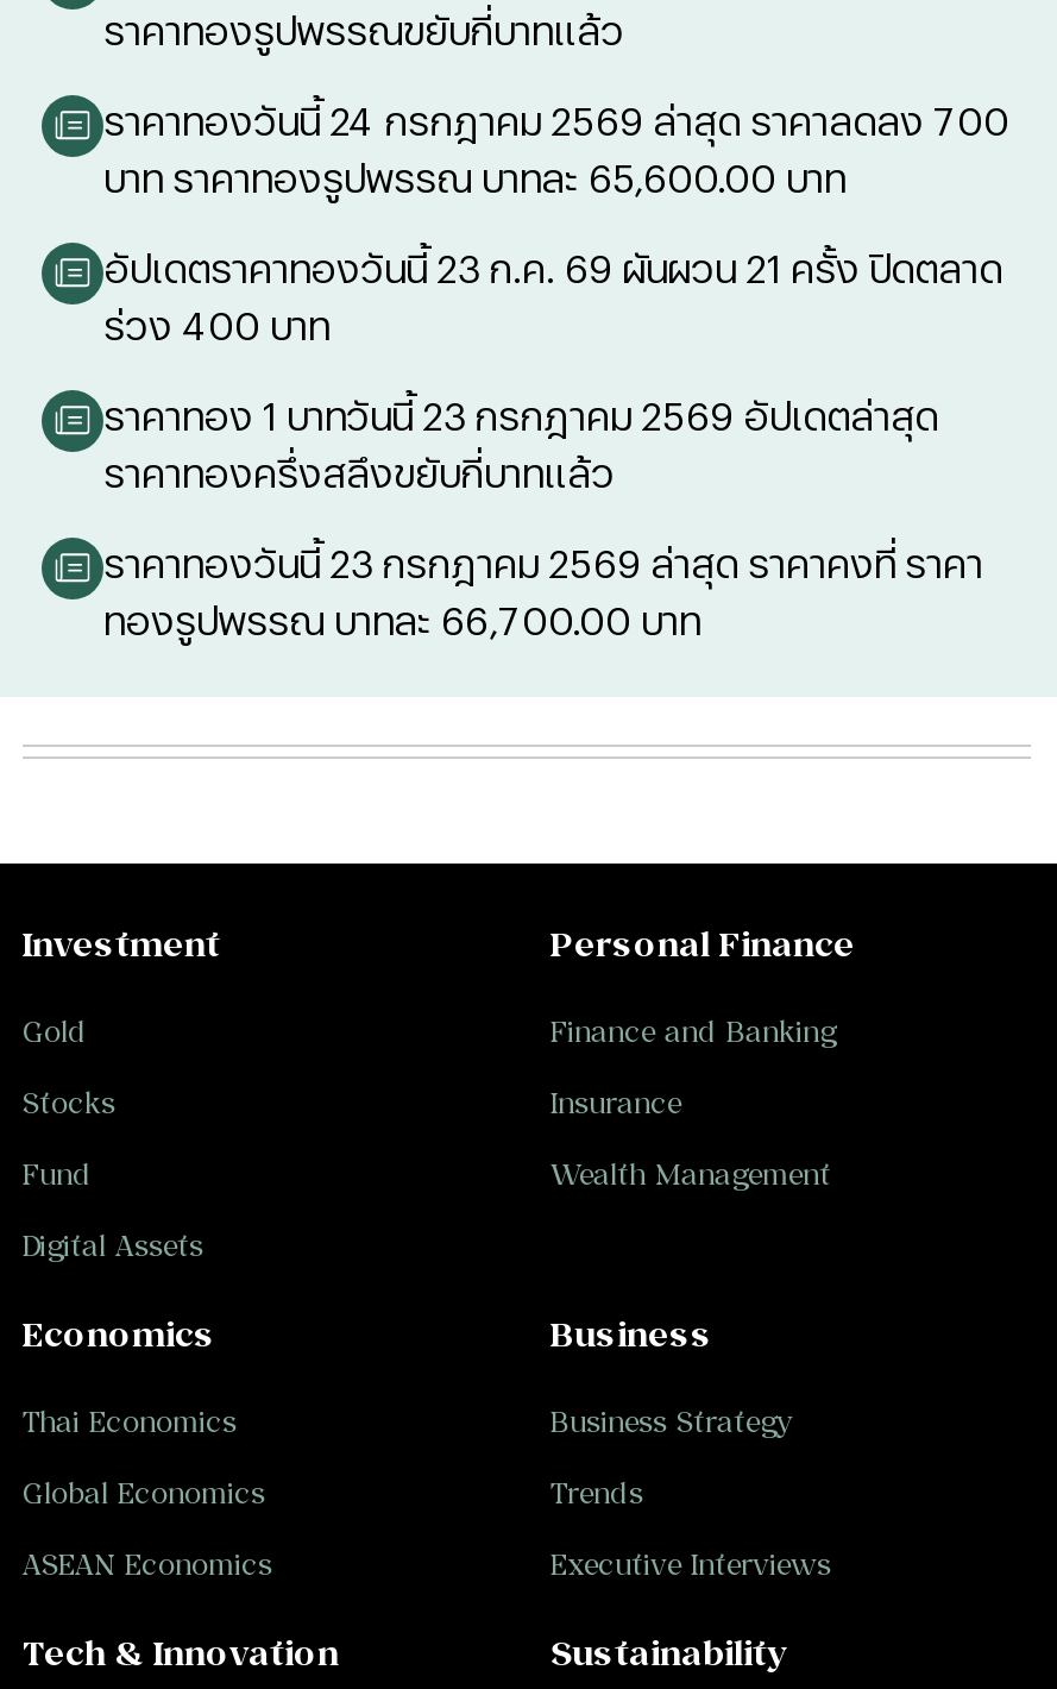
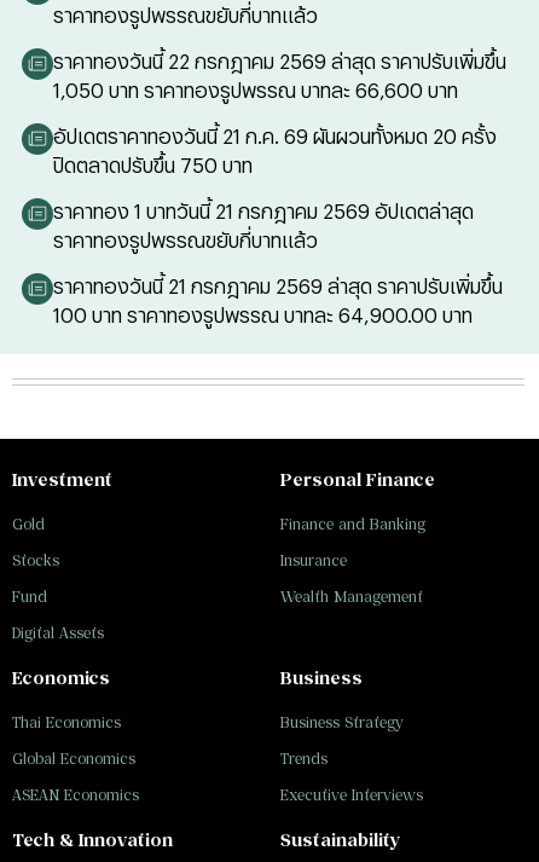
[103,97,1009,199] ราคาทองวันนี้ 24 กรกฎาคม 2569 ล่าสุด ราคาลดลง 700 | บาท ราคาทองรูปพรรณ บาทละ 65,600.00 บาท -> [53,49,506,101] ราคาทองวันนี้ 22 กรกฎาคม 2569 ล่าสุด ราคาปรับเพิ่มขึ้น | 1,050 บาท ราคาทองรูปพรรณ บาทละ 66,600 บาท
[103,244,1002,347] อัปเดตราคาทองวันนี้ 23 ก.ค. 69 ผันผวน 21 ครั้ง ปิดตลาด | ร่วง 400 บาท -> [53,124,497,176] อัปเดตราคาทองวันนี้ 21 ก.ค. 69 ผันผวนทั้งหมด 20 ครั้ง | ปิดตลาดปรับขึ้น 750 บาท
[103,392,938,494] ราคาทอง 1 บาทวันนี้ 23 กรกฎาคม 2569 อัปเดตล่าสุด | ราคาทองครึ่งสลึงขยับกี่บาทแล้ว -> [53,199,474,251] ราคาทอง 1 บาทวันนี้ 21 กรกฎาคม 2569 อัปเดตล่าสุด | ราคาทองรูปพรรณขยับกี่บาทแล้ว
[103,539,983,642] ราคาทองวันนี้ 23 กรกฎาคม 2569 ล่าสุด ราคาคงที่ ราคา | ทองรูปพรรณ บาทละ 66,700.00 บาท -> [53,274,503,326] ราคาทองวันนี้ 21 กรกฎาคม 2569 ล่าสุด ราคาปรับเพิ่มขึ้น | 100 บาท ราคาทองรูปพรรณ บาทละ 64,900.00 บาท

